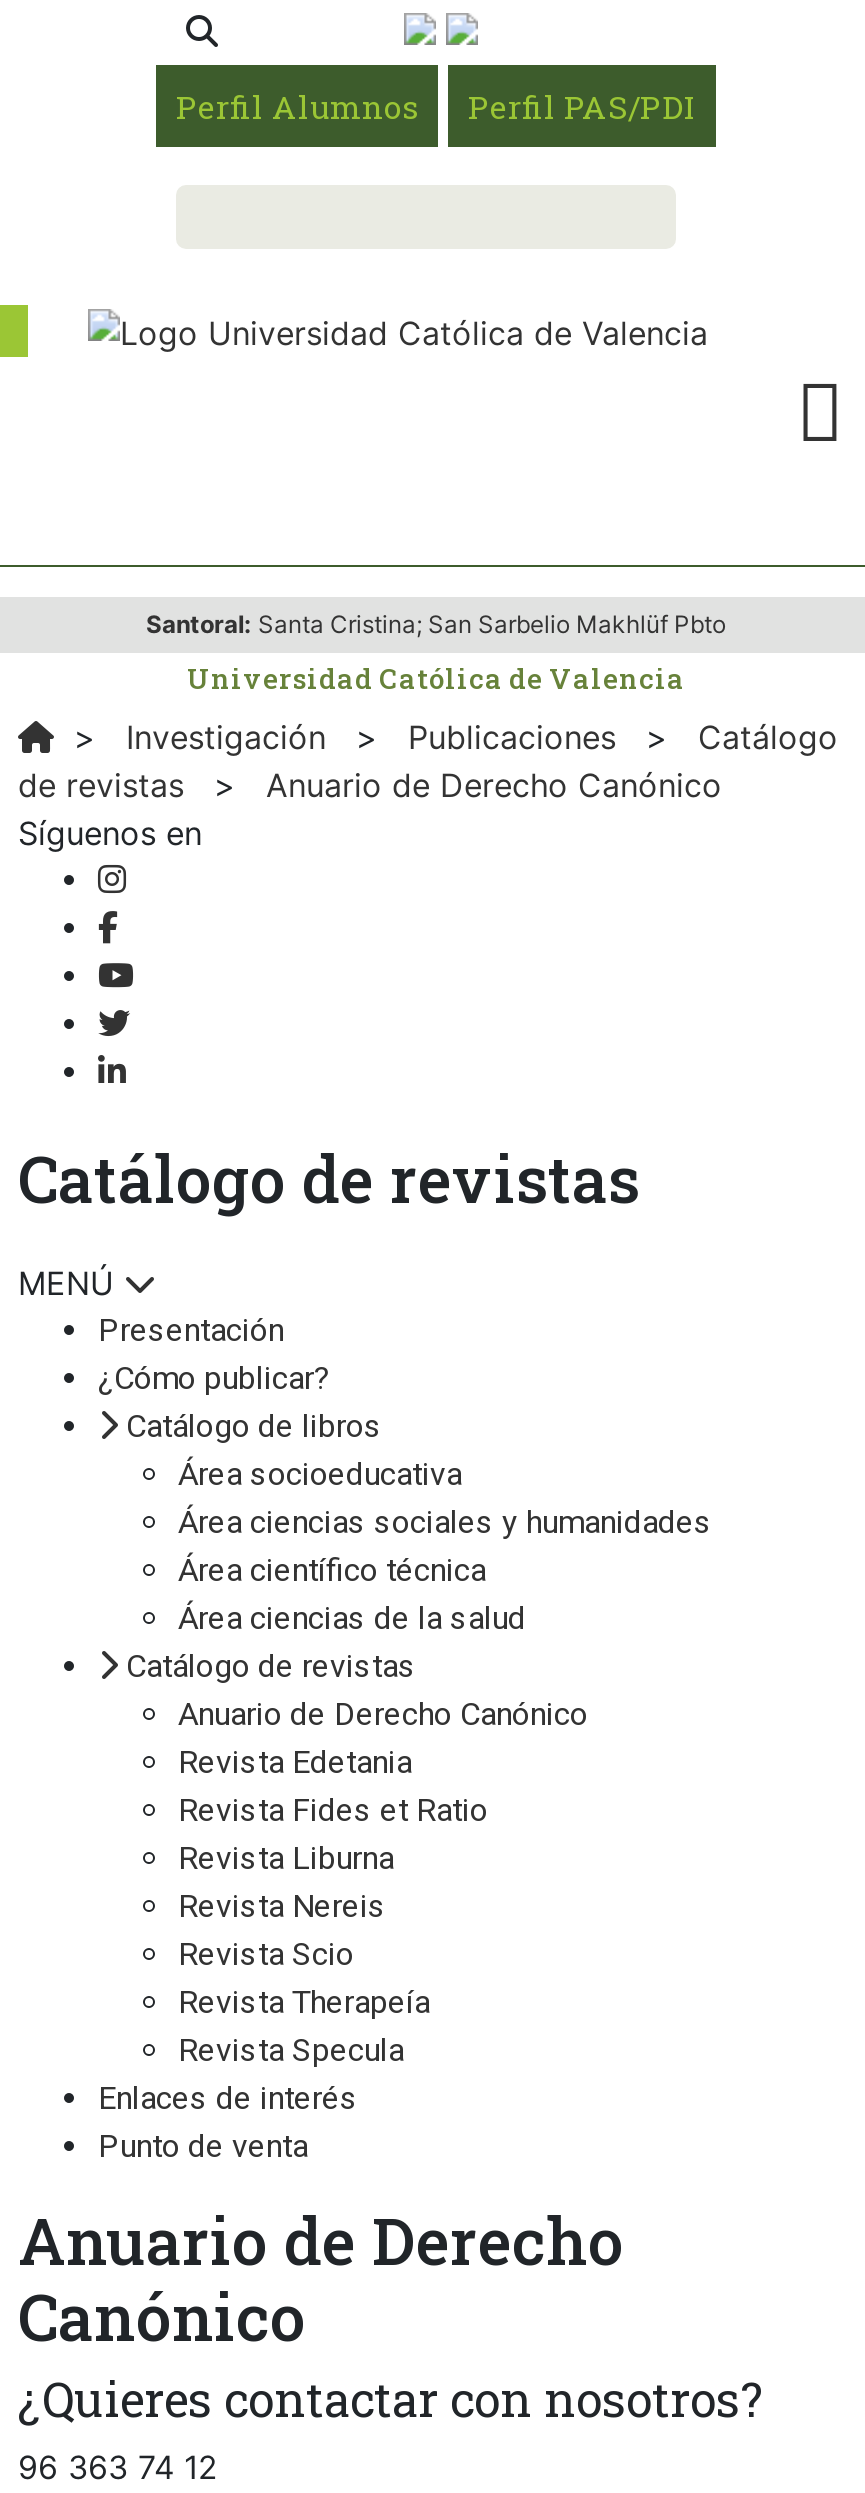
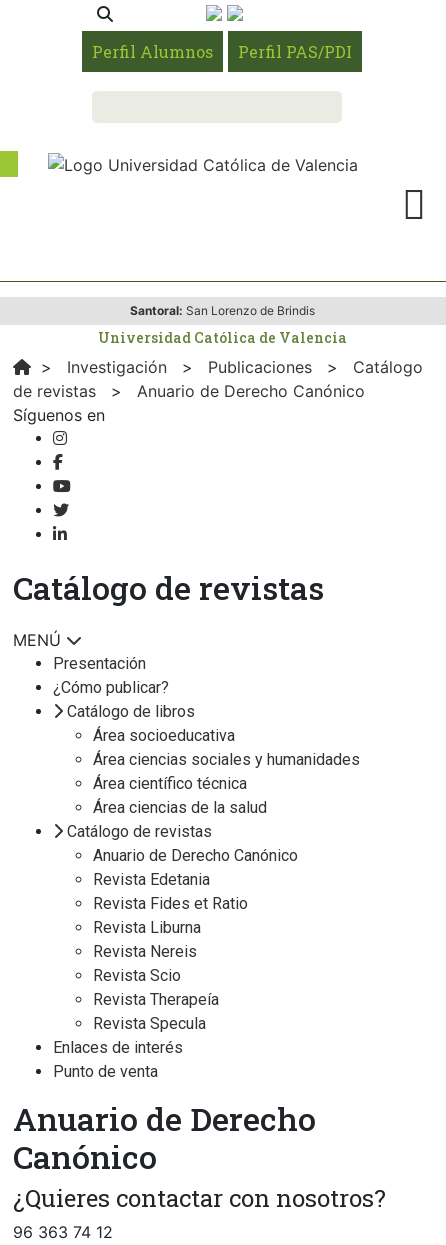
[146,609,726,639] Santoral: Santa Cristina; San Sarbelio Makhlüf Pbto -> [129,303,314,318] Santoral: San Lorenzo de Brindis

